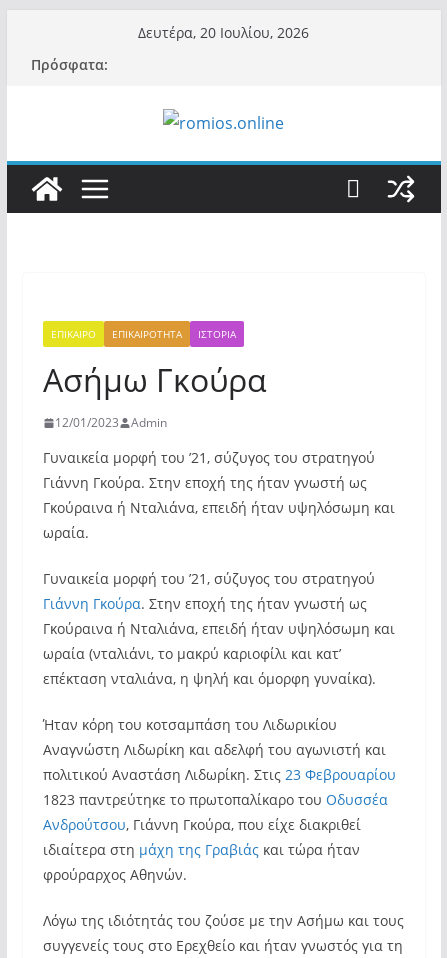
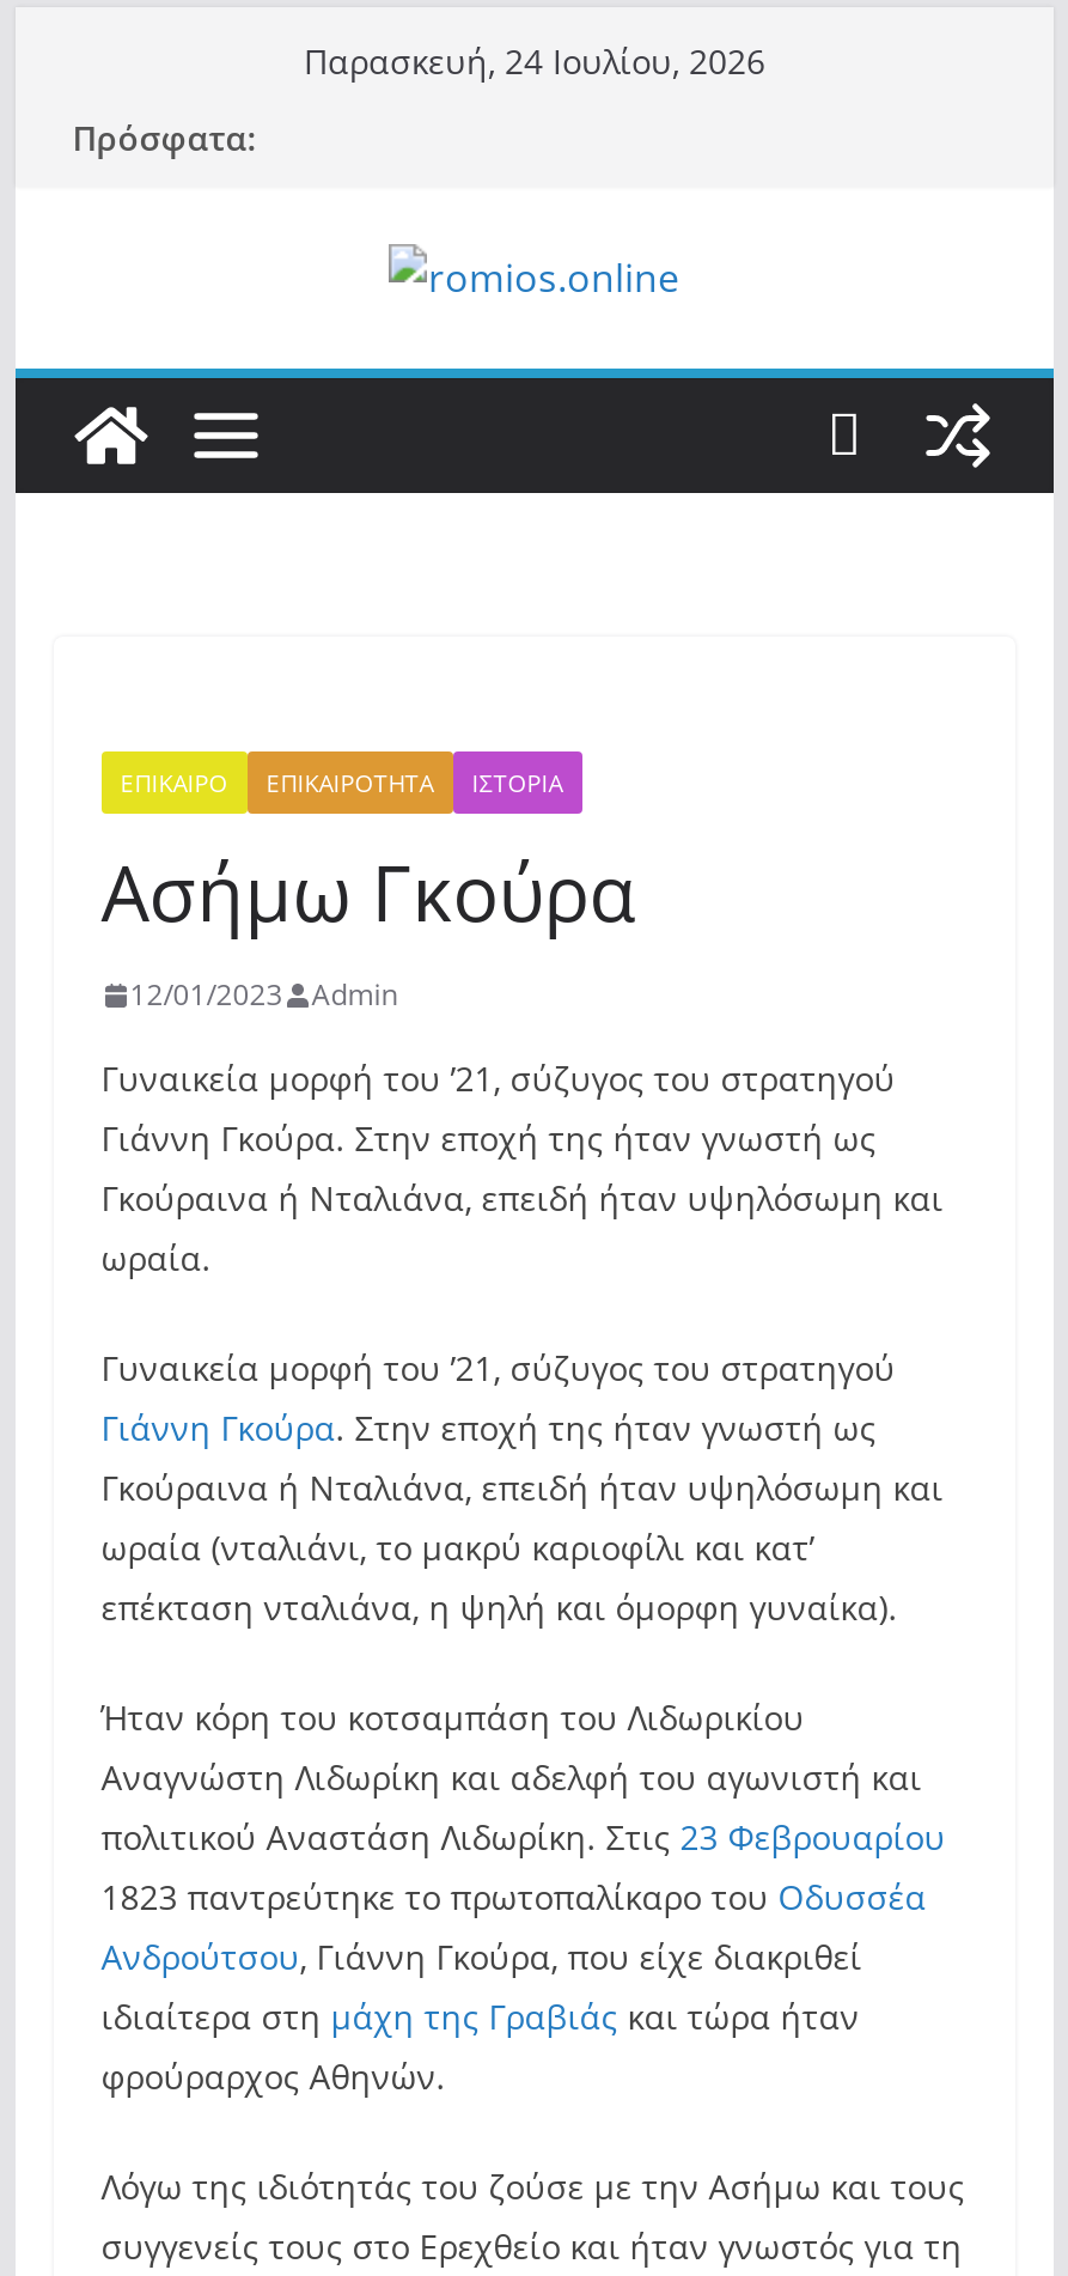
[138,23,309,42] Δευτέρα, 20 Ιουλίου, 2026 -> [304,38,765,84] Παρασκευή, 24 Ιουλίου, 2026

